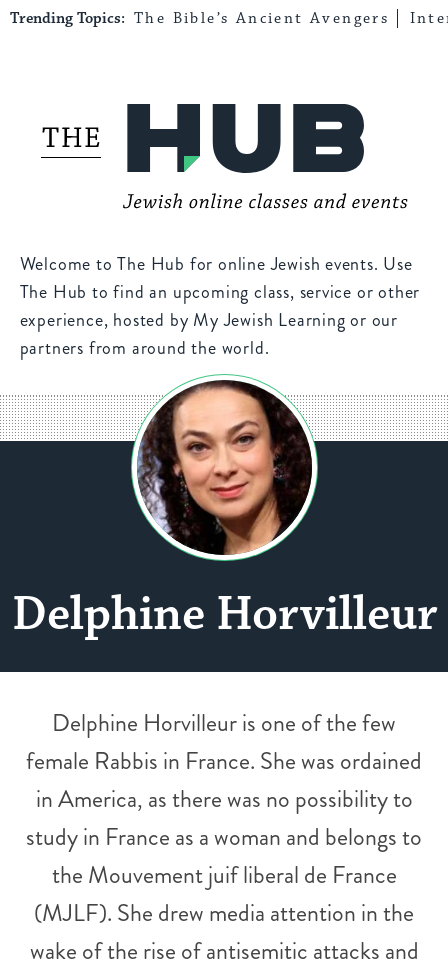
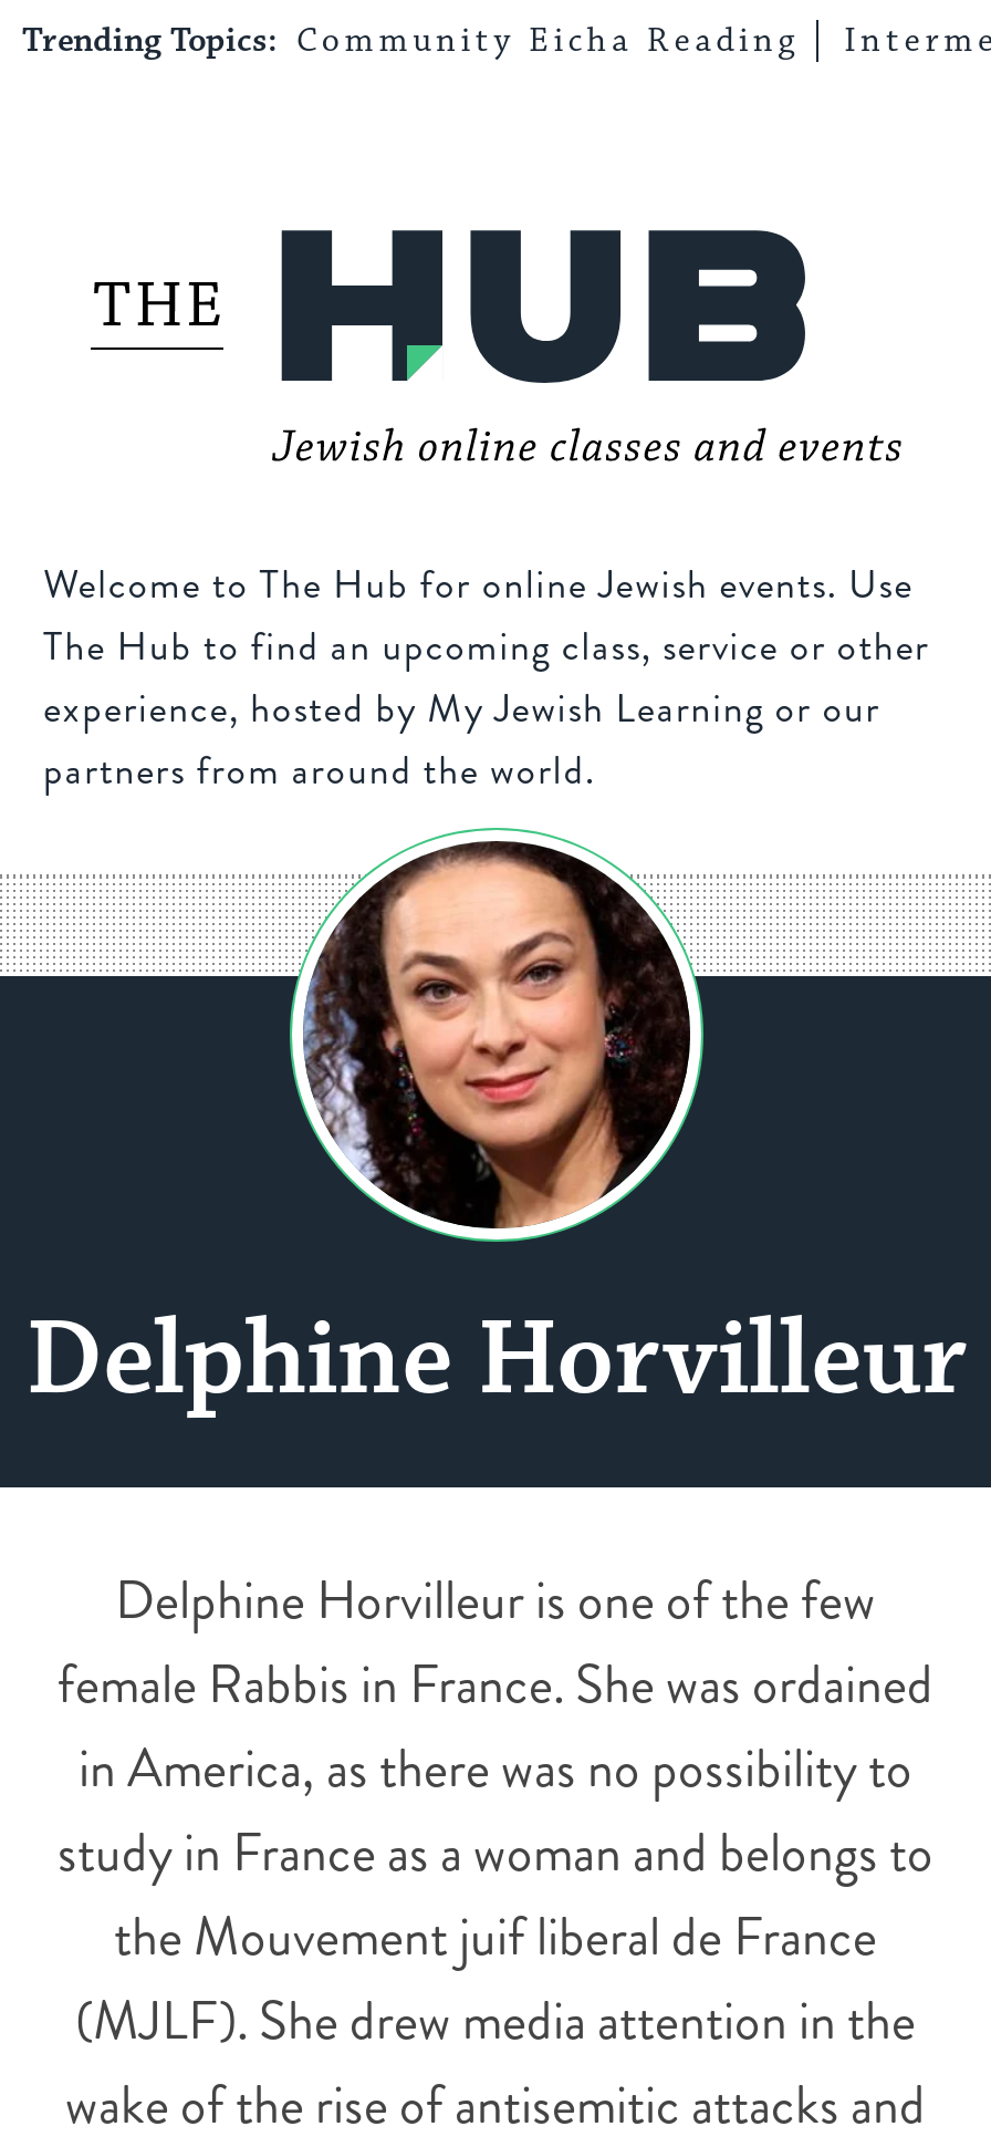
[10,9,389,28] Trending Topics: The Bible’s Ancient Avengers -> [22,20,799,62] Trending Topics: Community Eicha Reading

